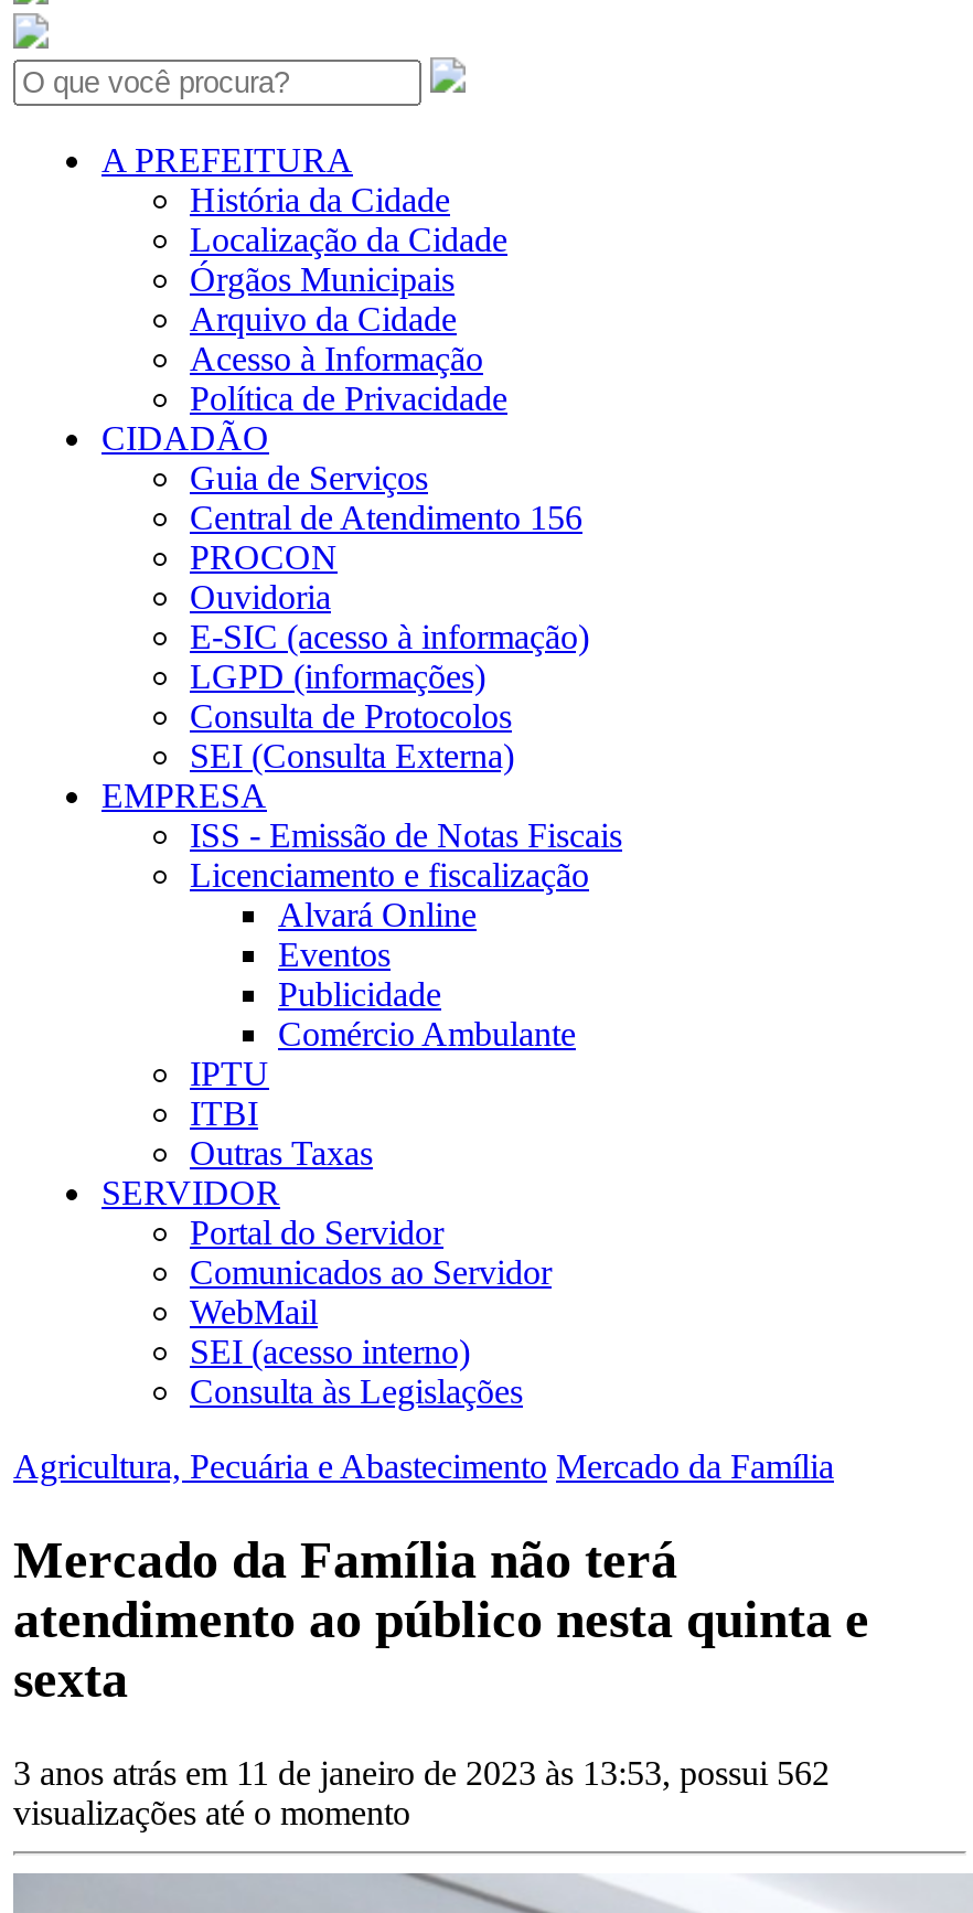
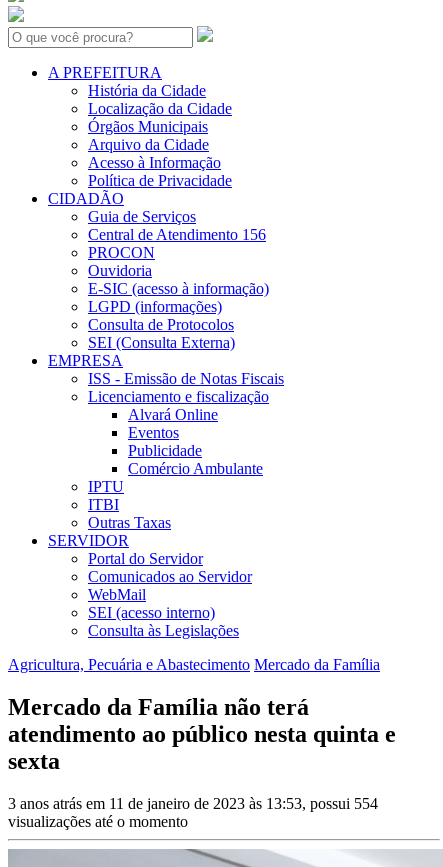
[13,1754,830,1791] 3 anos atrás em 11 de janeiro de 2023 às 13:53, possui 562 -> [8,795,378,812] 3 anos atrás em 11 de janeiro de 2023 às 13:53, possui 554

